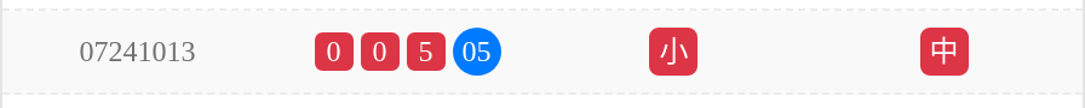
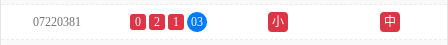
[79,35,196,68] 07241013 -> [33,15,81,29] 07220381
[372,35,387,68] 0 -> [154,15,160,29] 2
[418,35,433,68] 5 -> [173,15,179,29] 1
[462,35,491,68] 05 -> [191,15,203,29] 03

